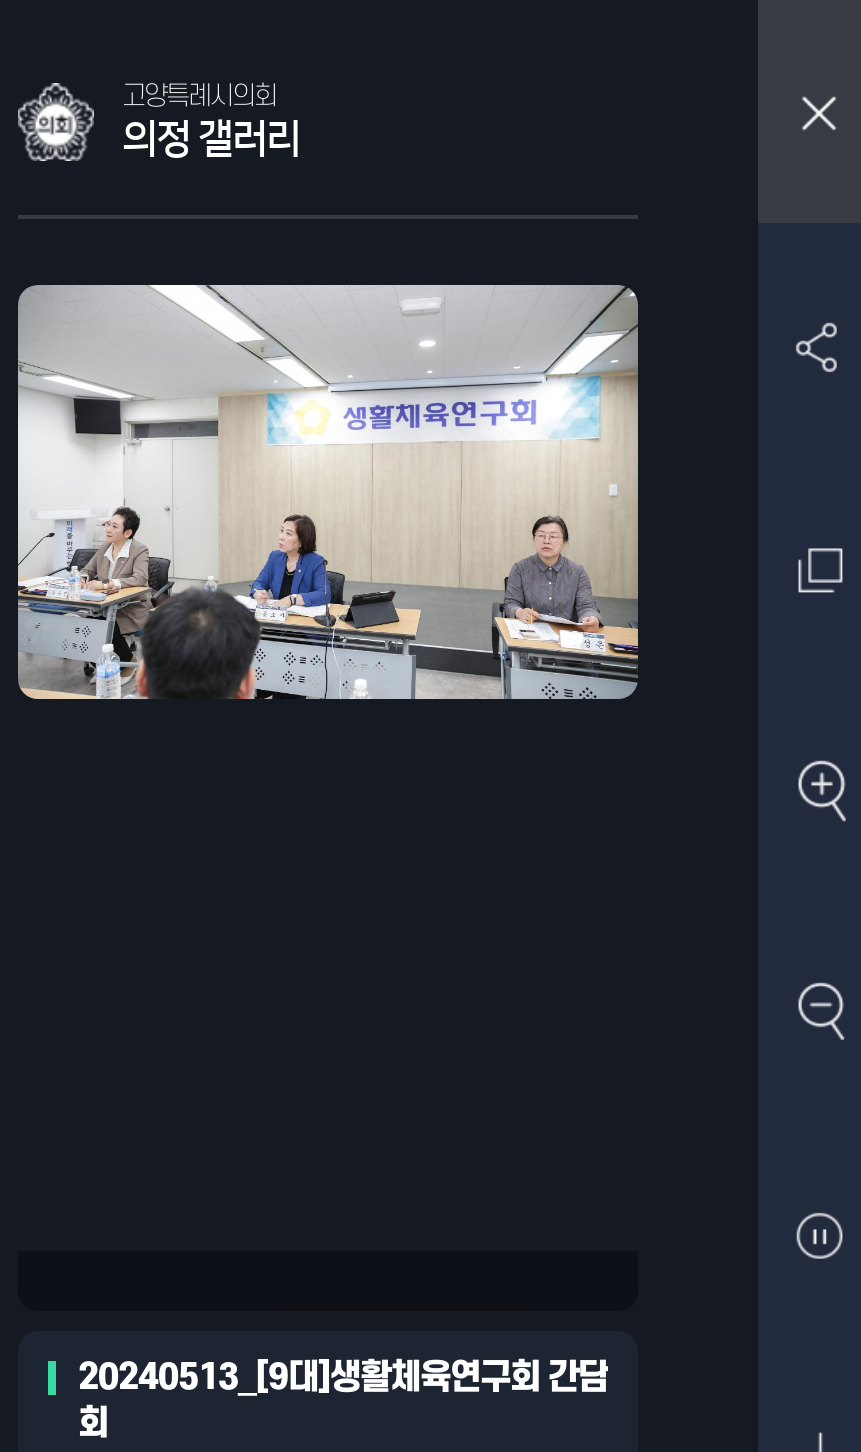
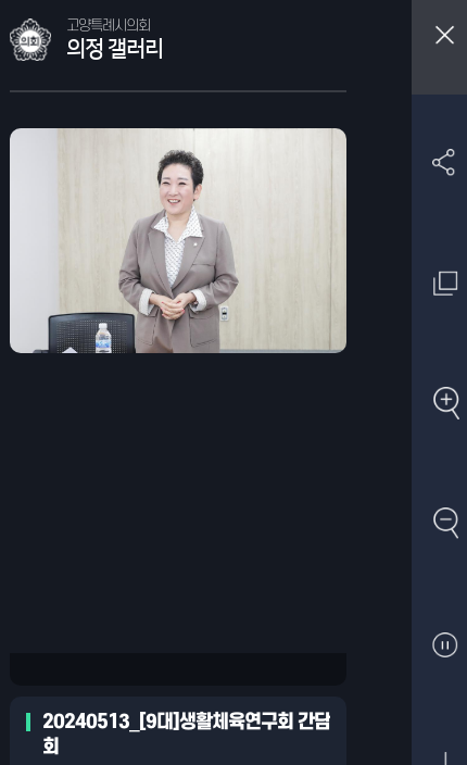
[16,285,638,701] [image] -> [10,128,348,354] [image]

